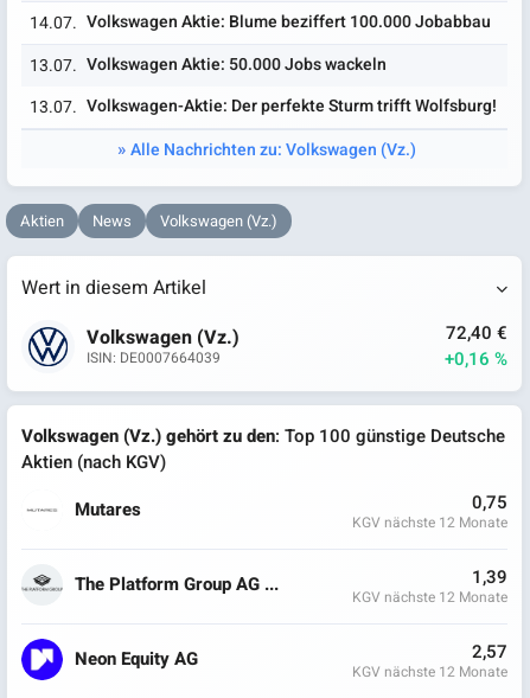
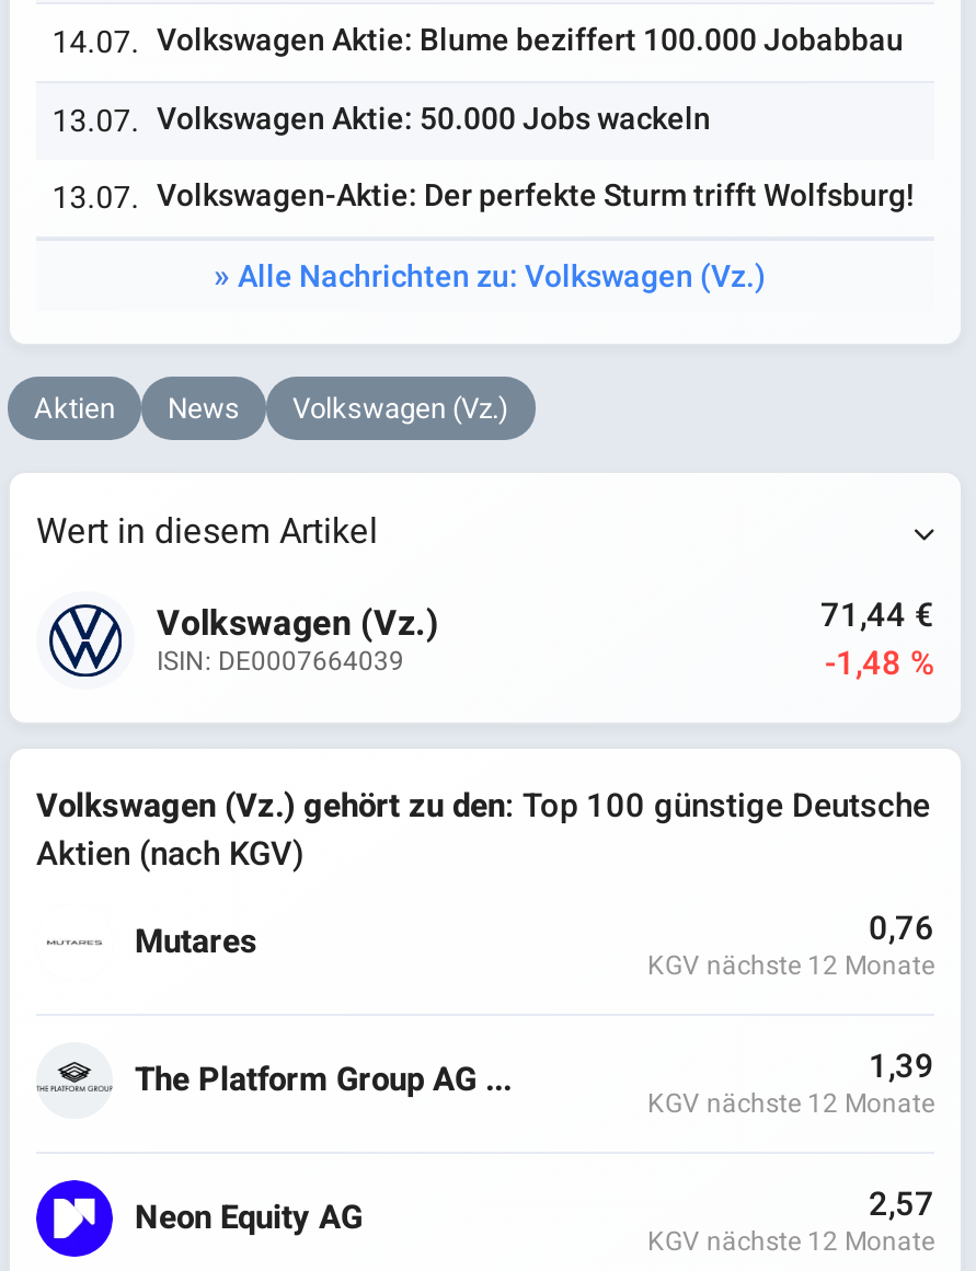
[446,320,507,346] 72,40 € -> [820,591,934,640] 71,44 €
[445,346,507,372] +0,16 % -> [825,640,934,688] -1,48 %
[472,489,507,515] 0,75 -> [869,903,934,952] 0,76

